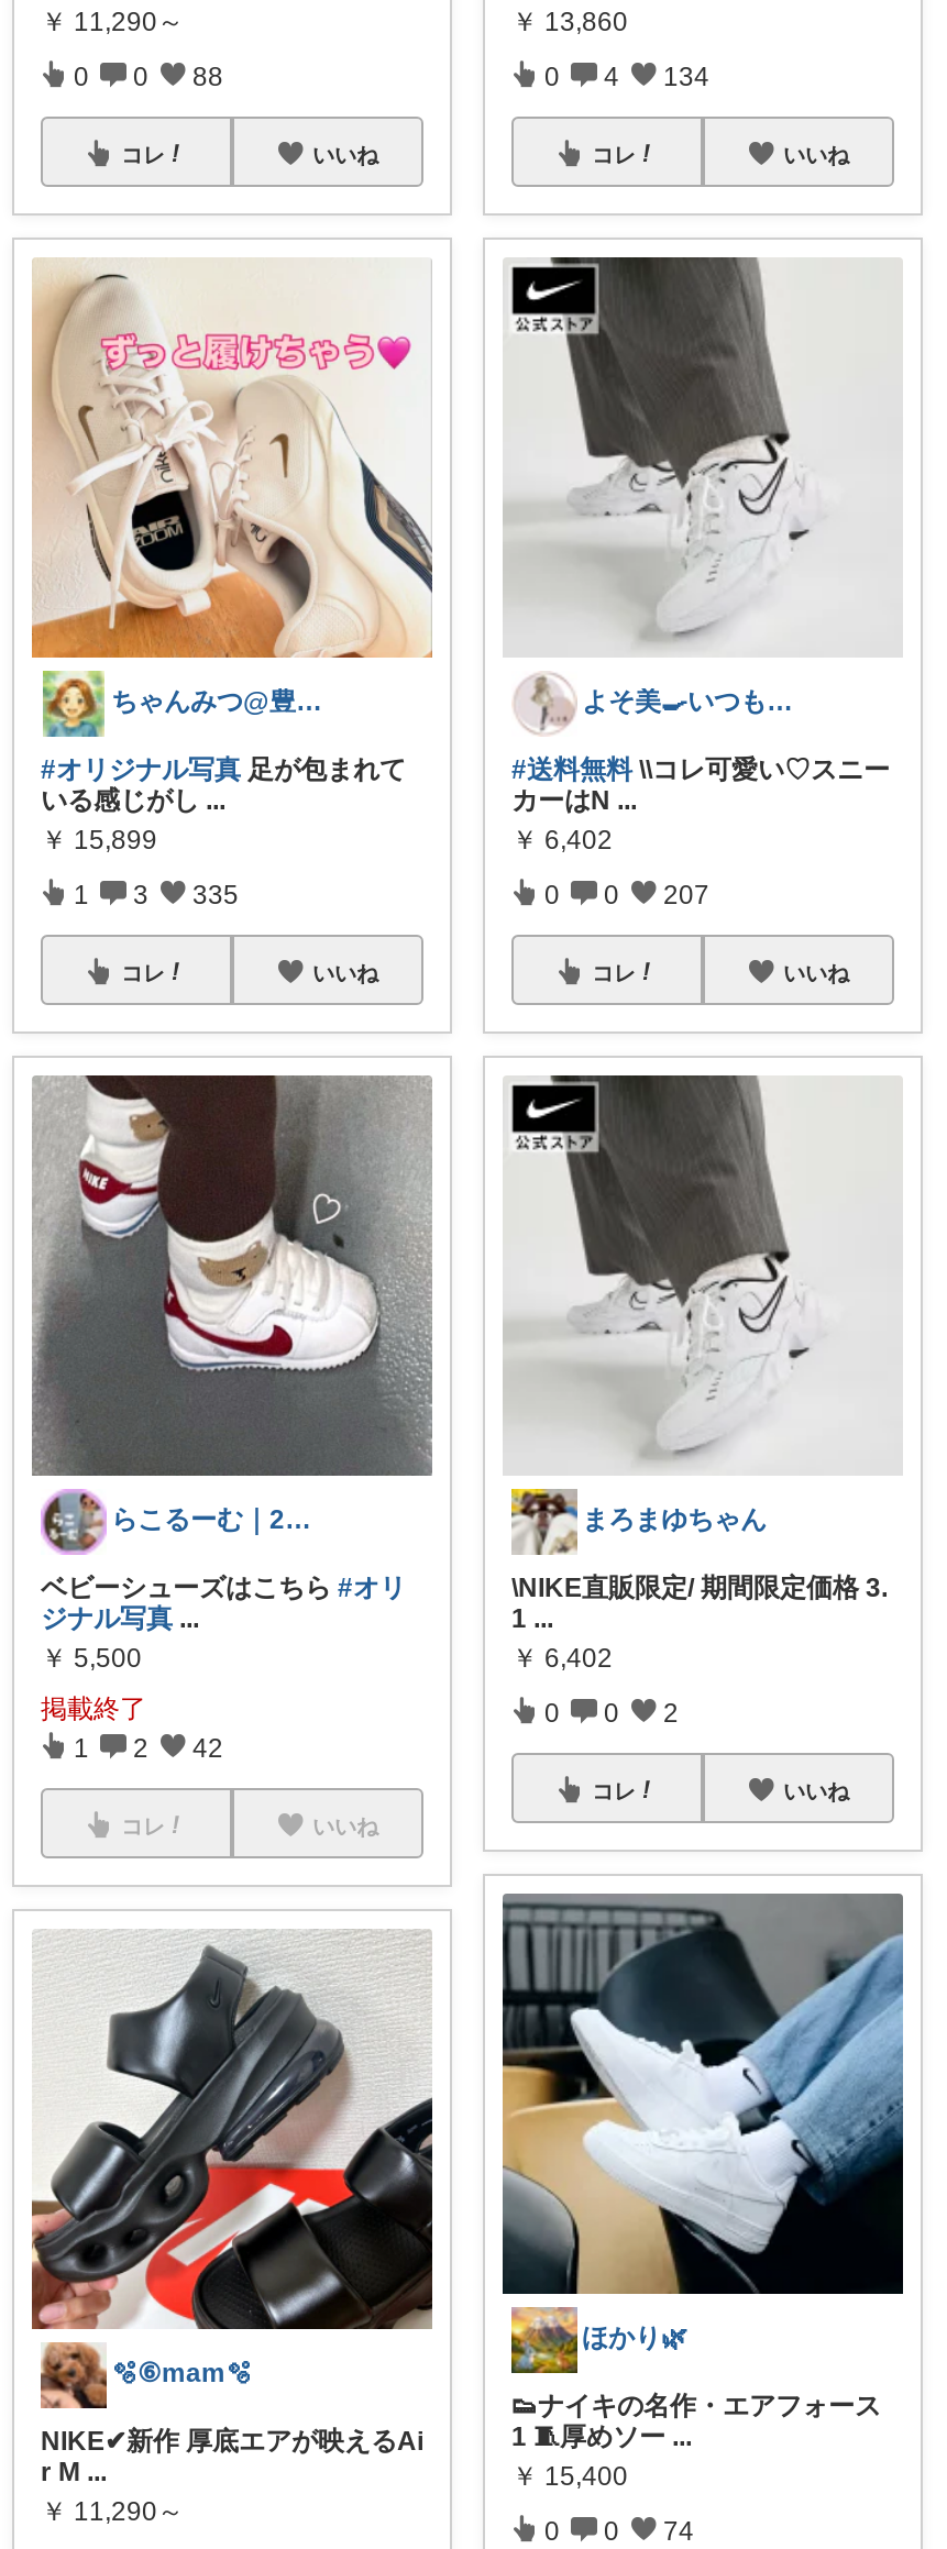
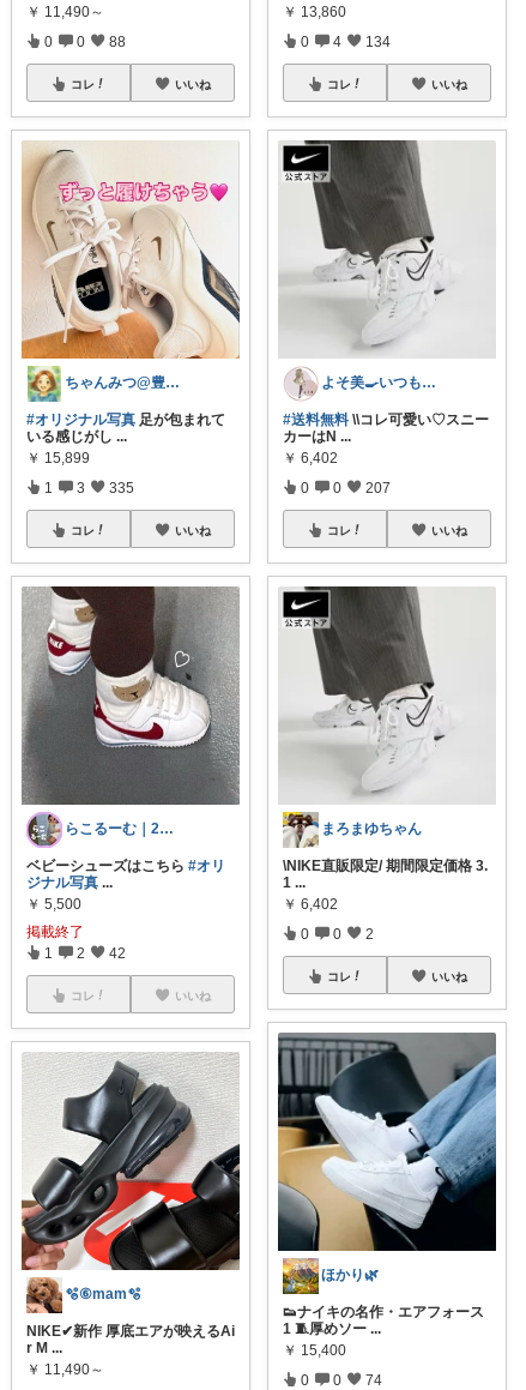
[41,6,184,37] ￥ 11,290～ -> [26,3,104,20] ￥ 11,490～
[41,2496,184,2527] ￥ 11,290～ -> [26,1361,104,1378] ￥ 11,490～

